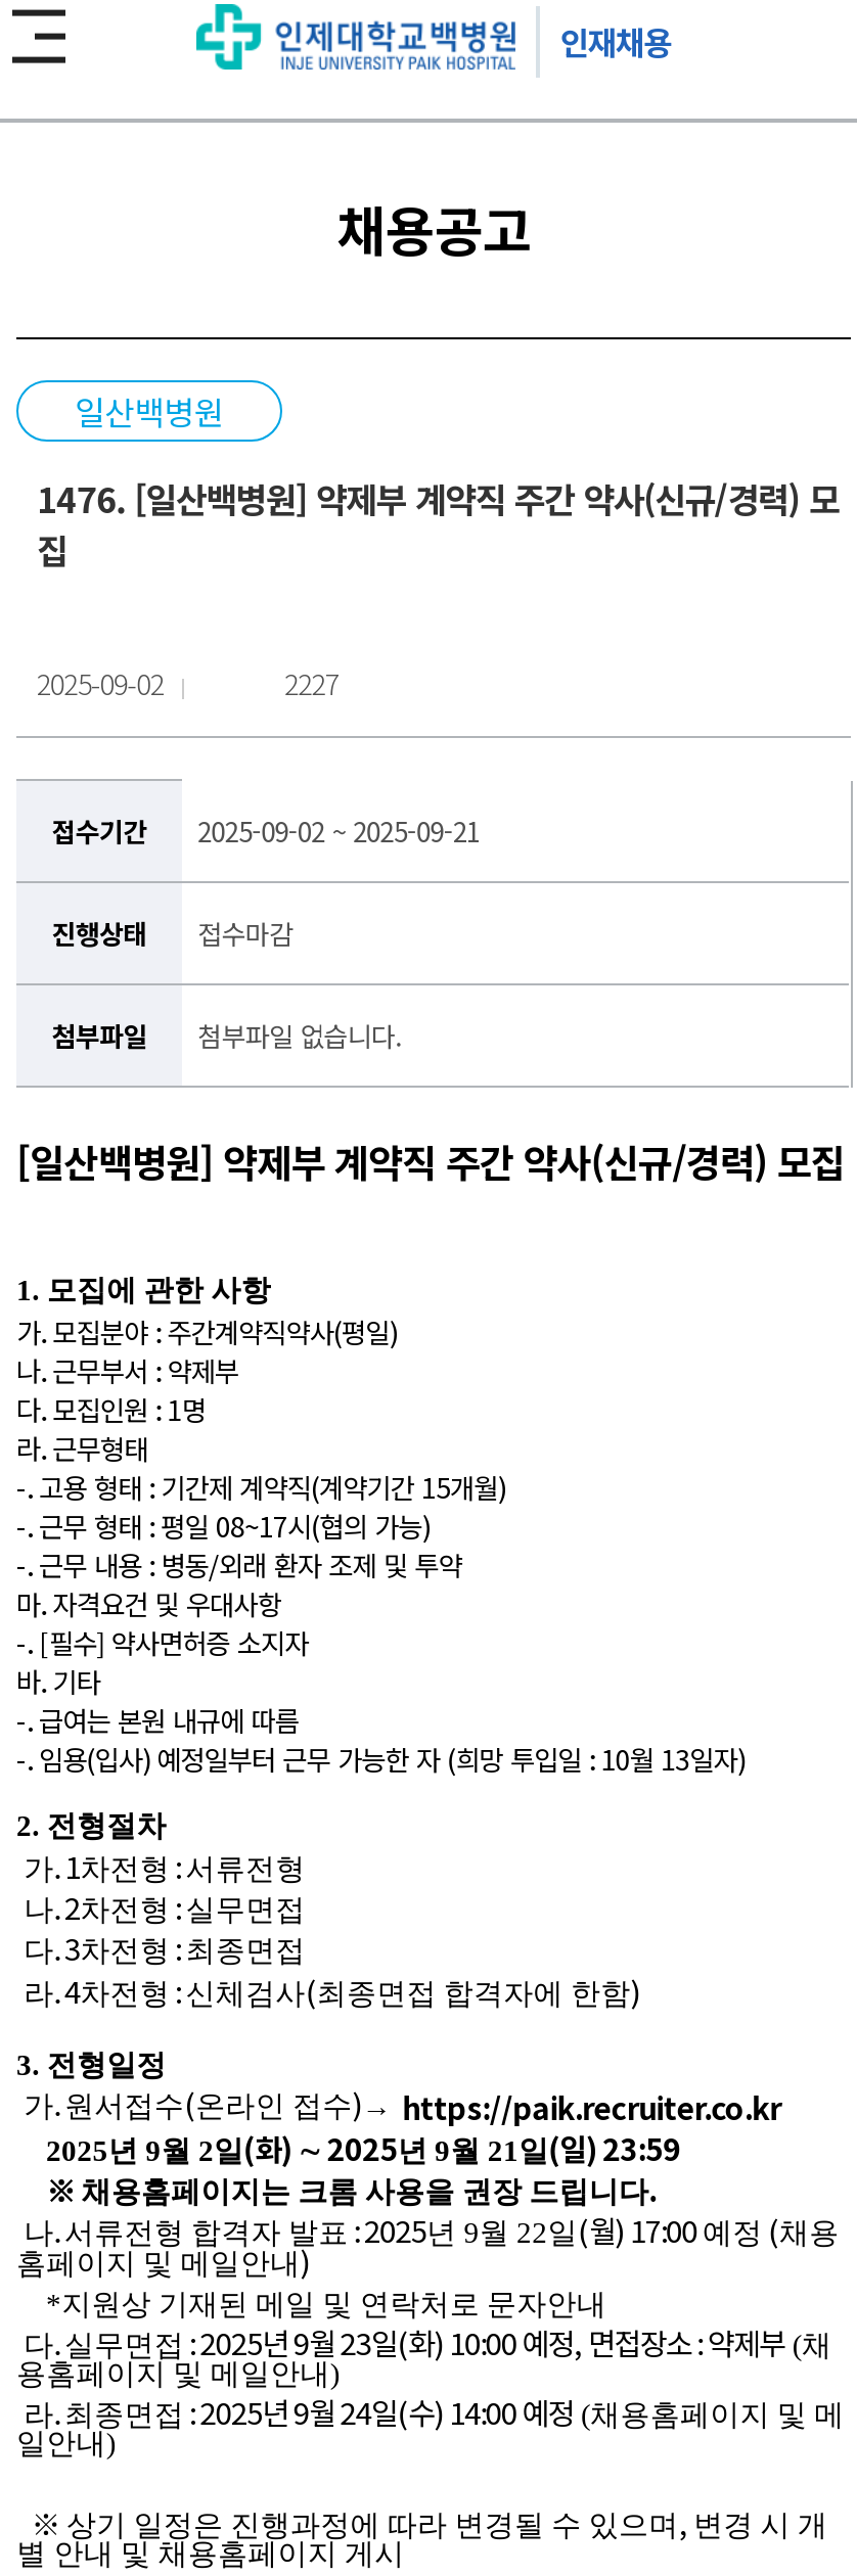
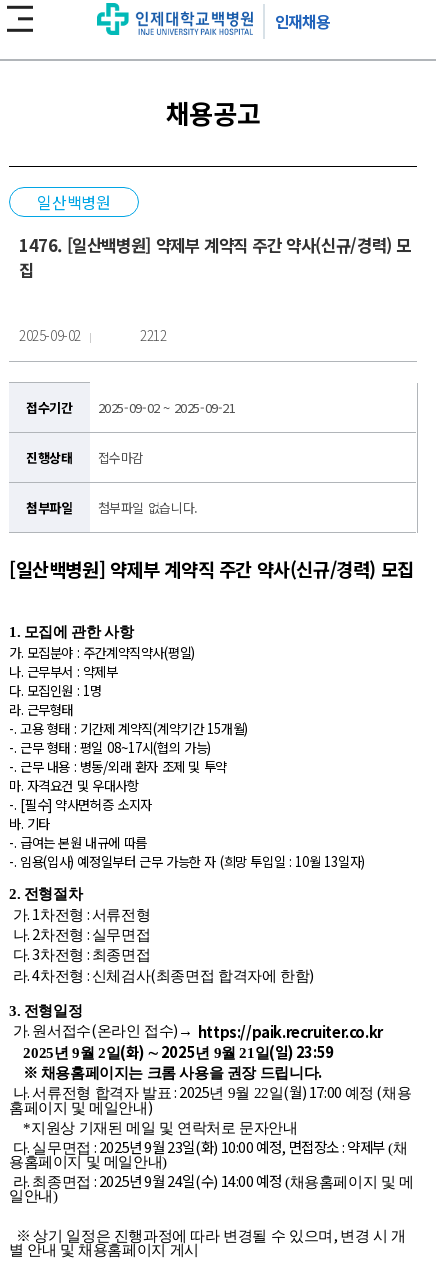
[285,662,339,703] 2227 -> [140,325,167,345] 2212

